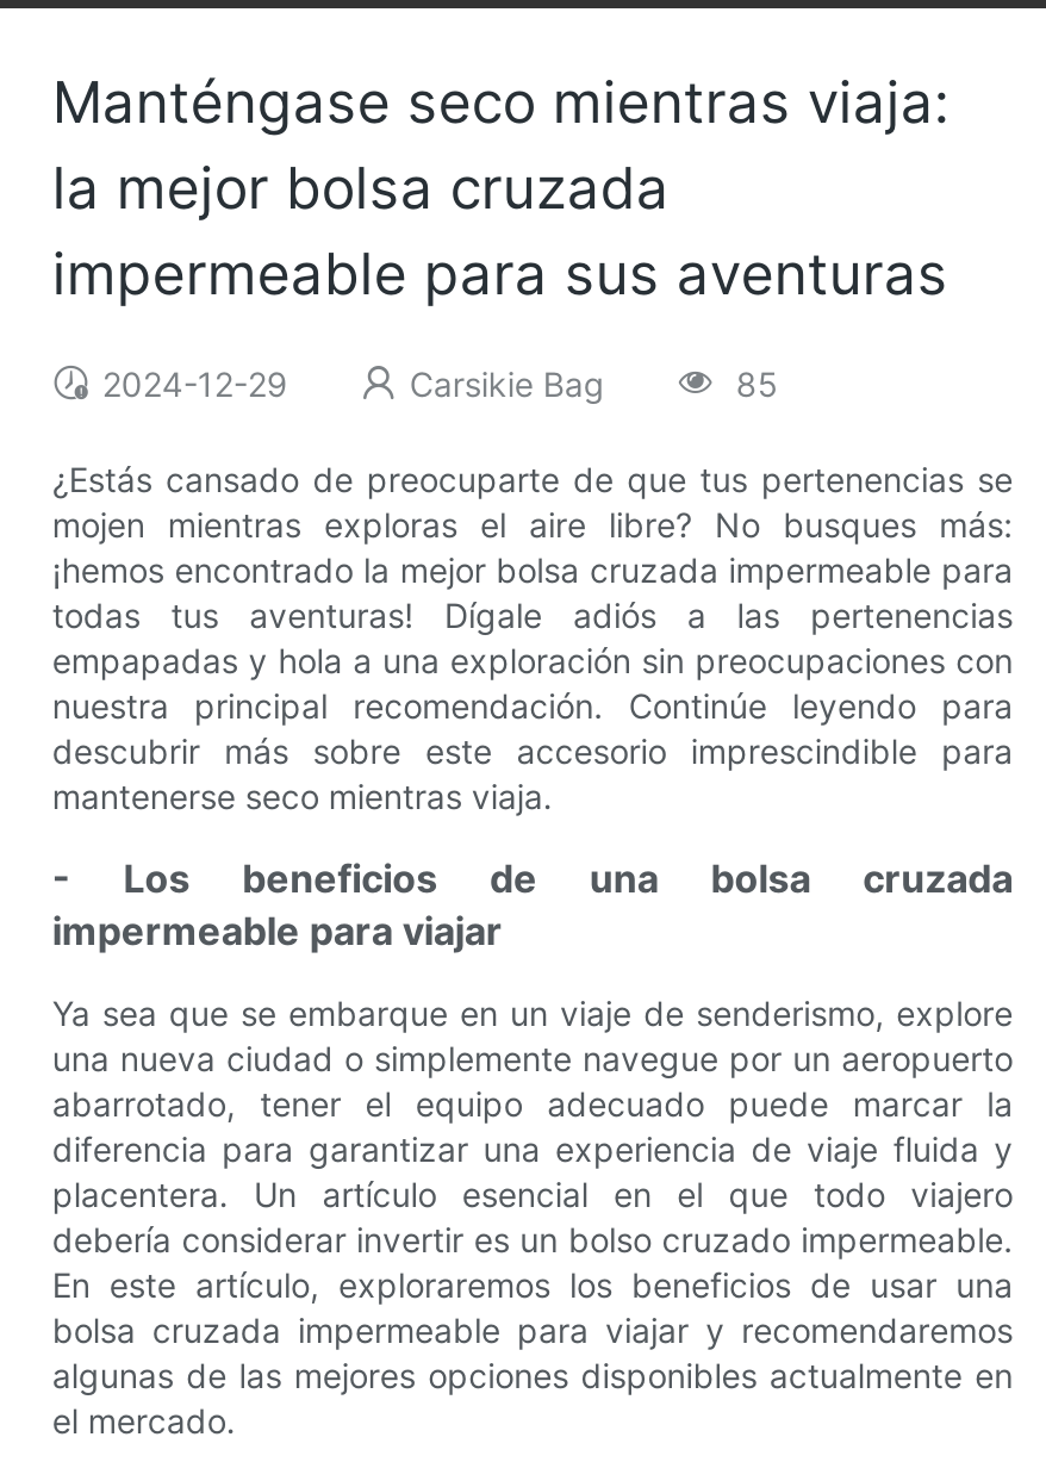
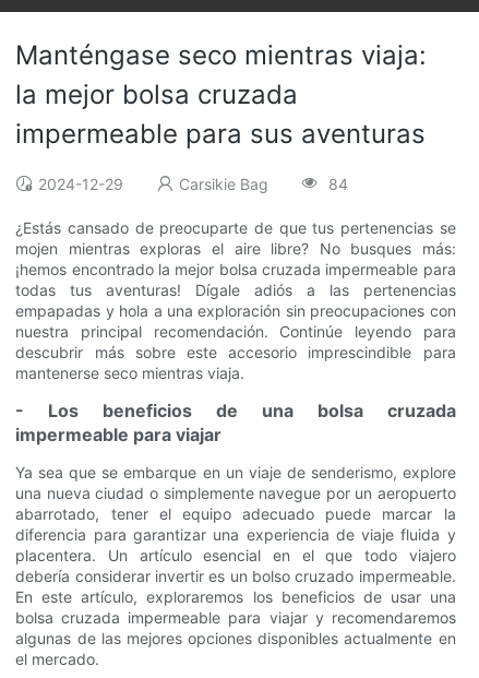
[736,364,779,405] 85 -> [329,175,349,194] 84

